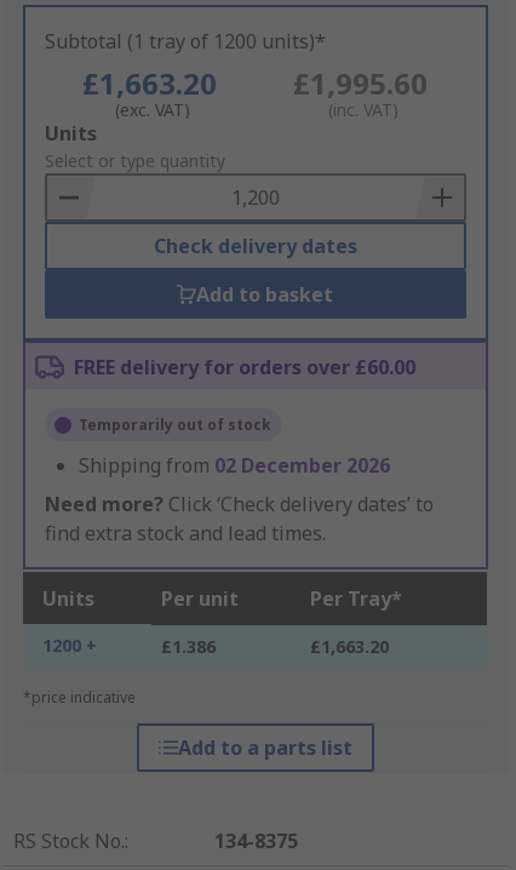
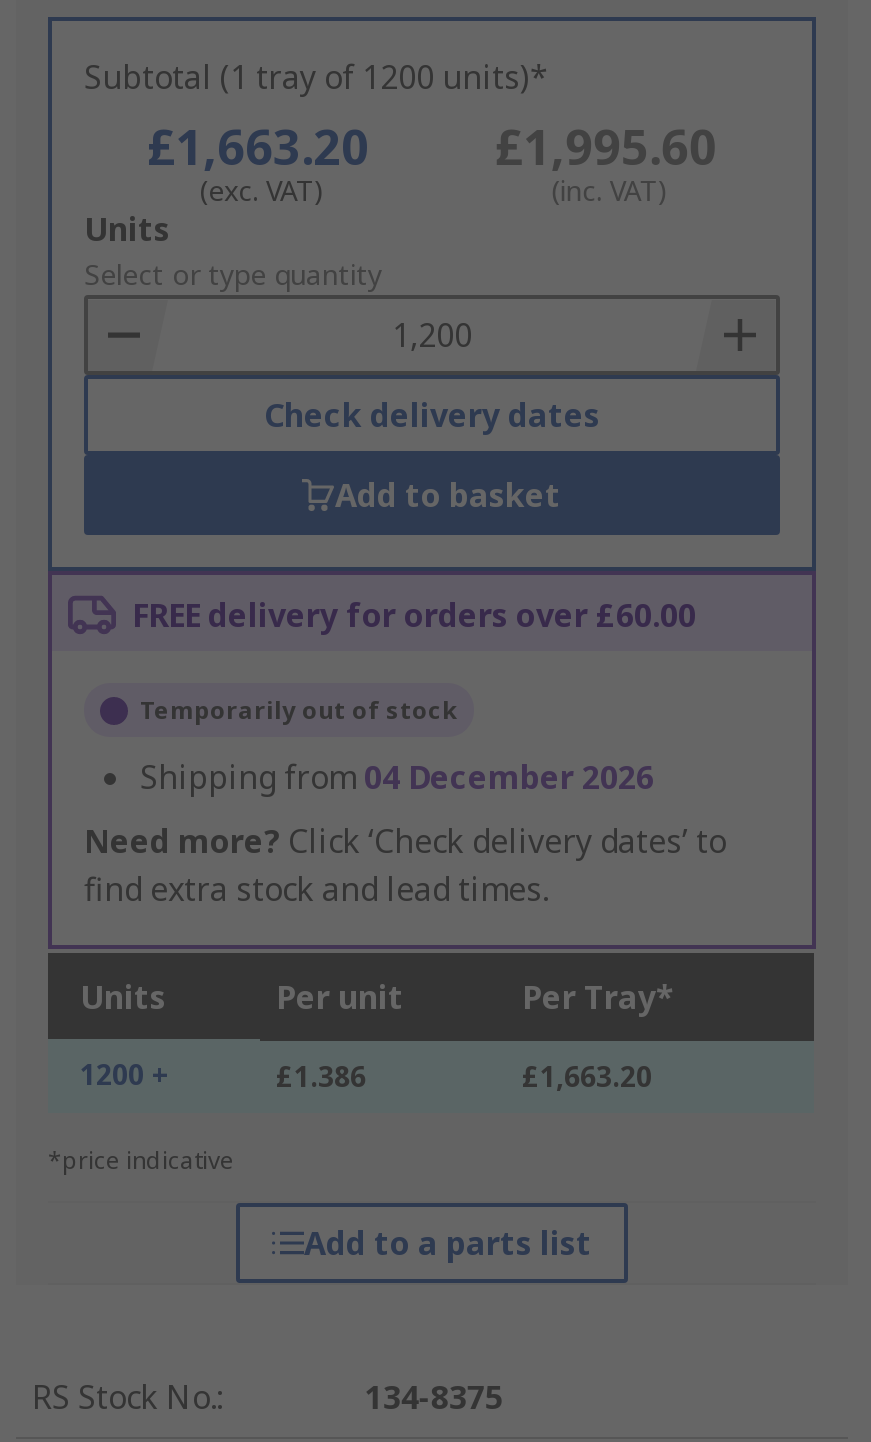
[79,453,390,479] Shipping from 02 December 2026 -> [140,756,654,800] Shipping from 04 December 2026

